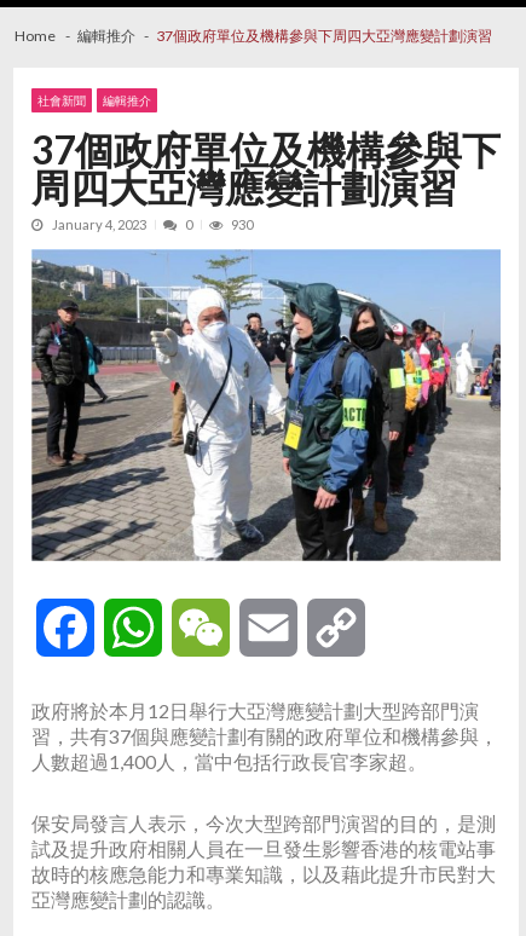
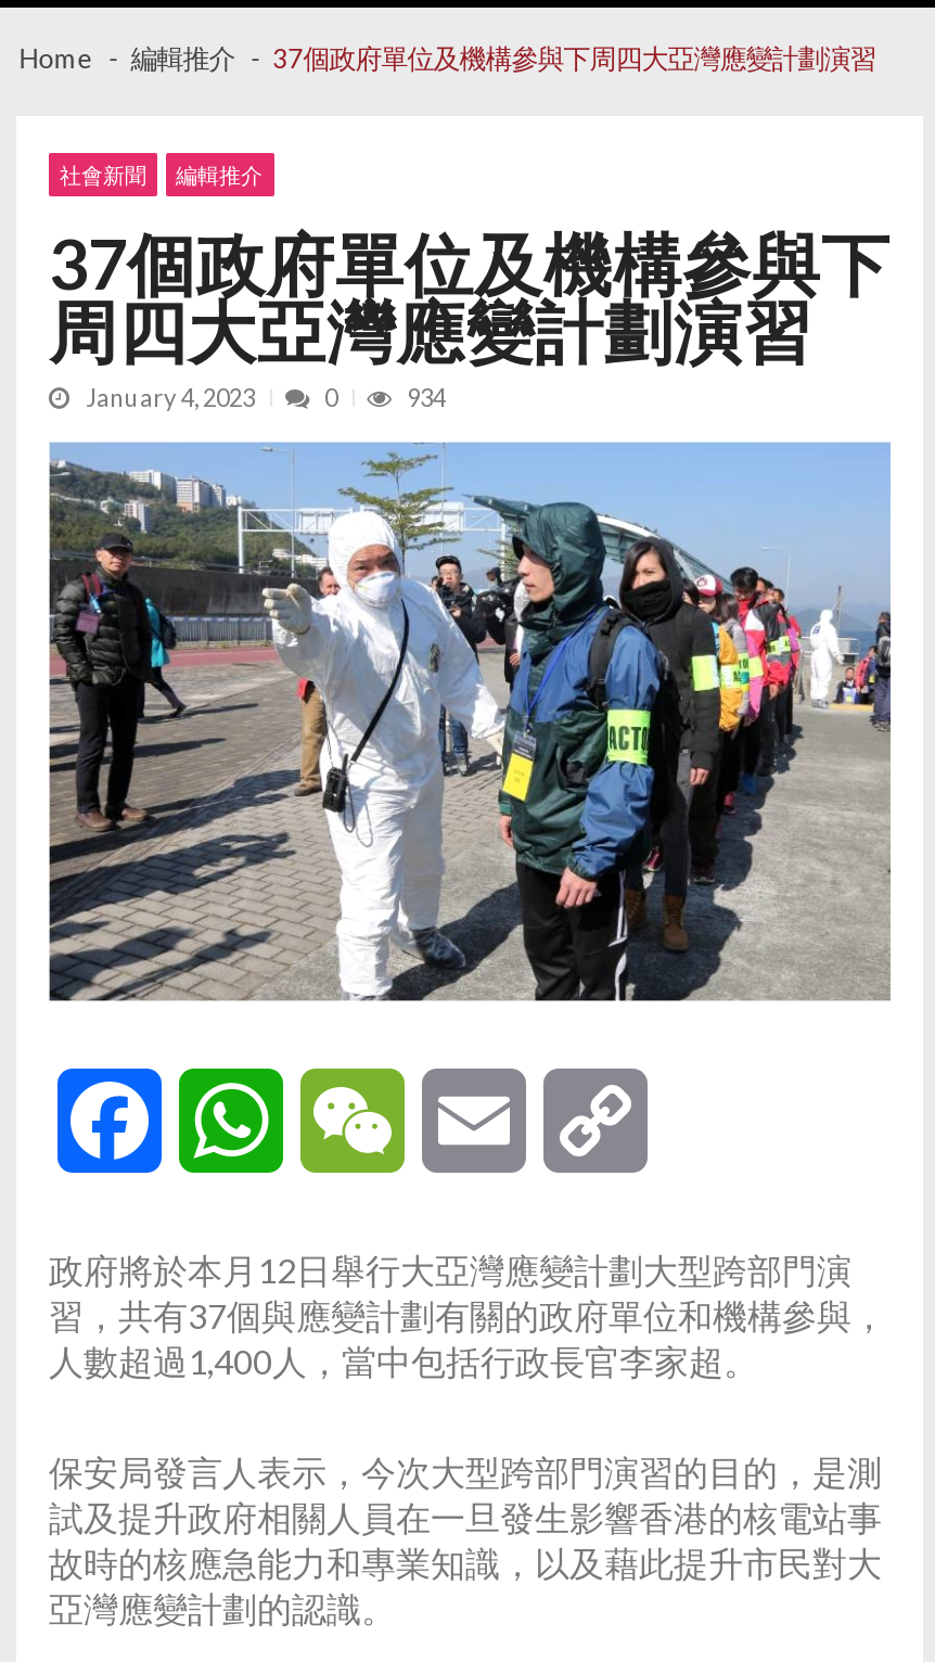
[231,217,253,233] 930 -> [407,384,446,412] 934

